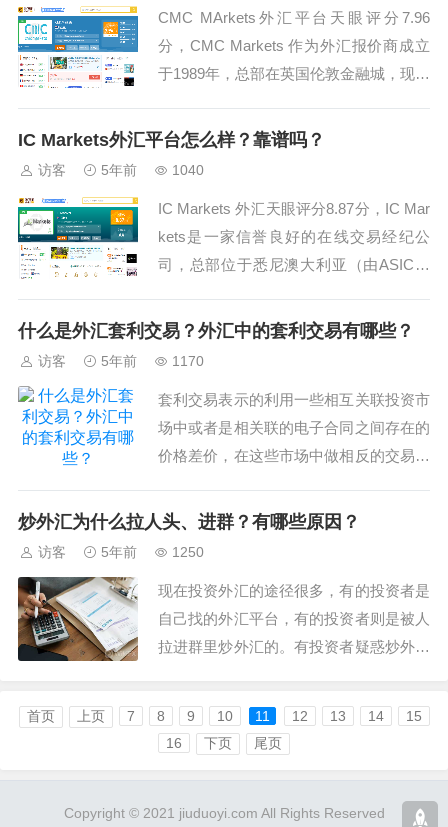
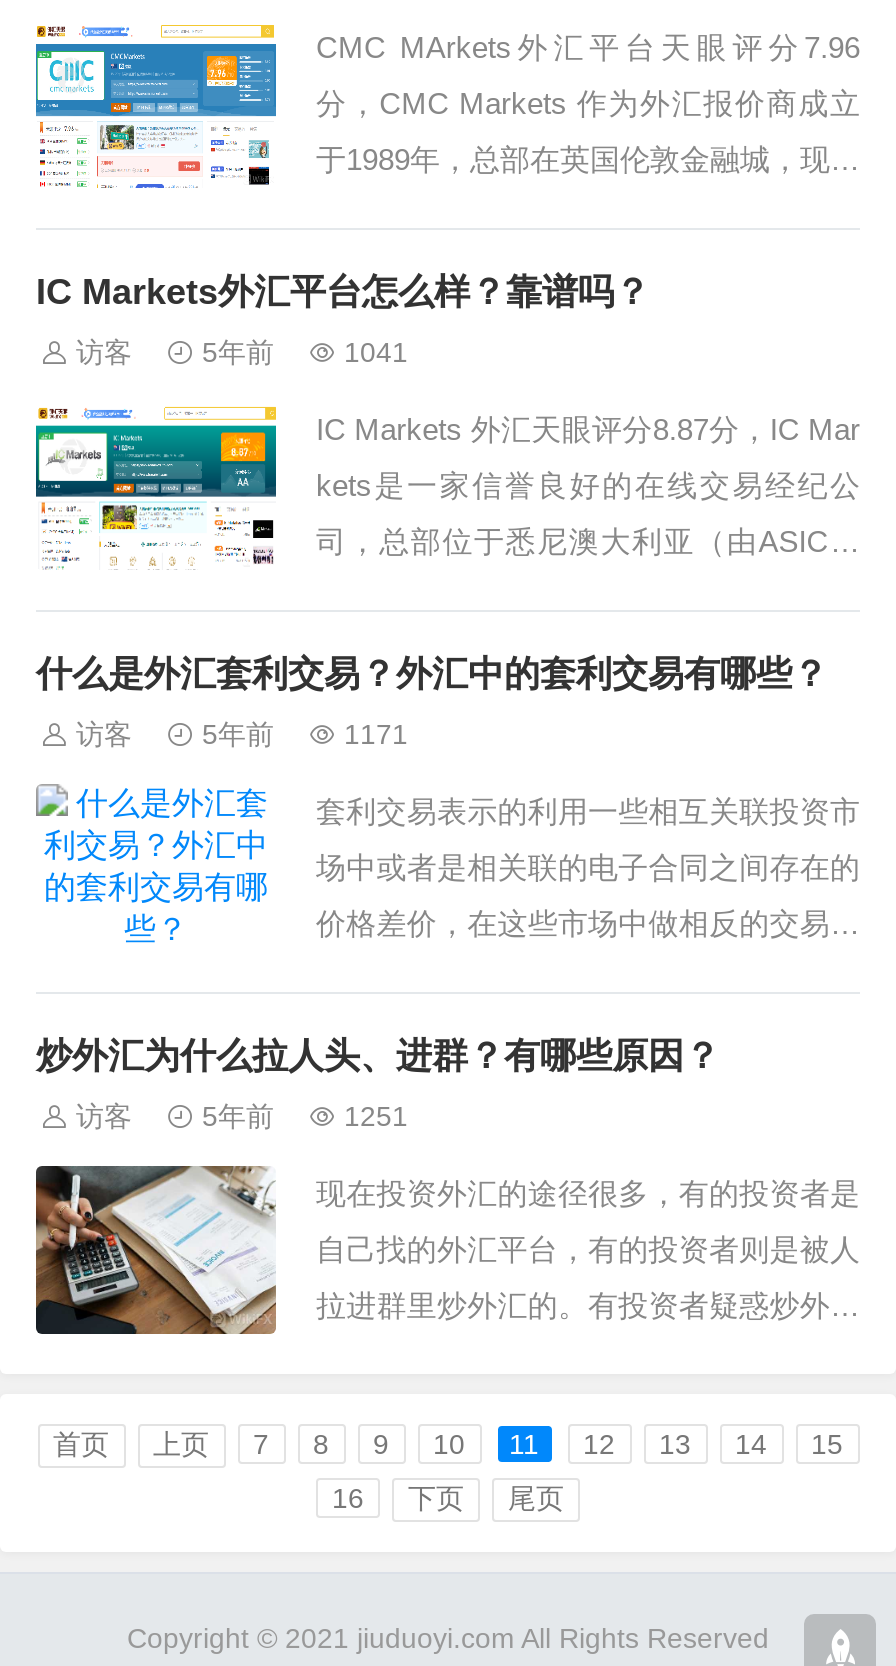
[172,162,204,178] 1040 -> [344,336,408,368] 1041
[172,353,204,369] 1170 -> [344,718,408,750] 1171
[172,544,204,560] 1250 -> [344,1100,408,1132] 1251

